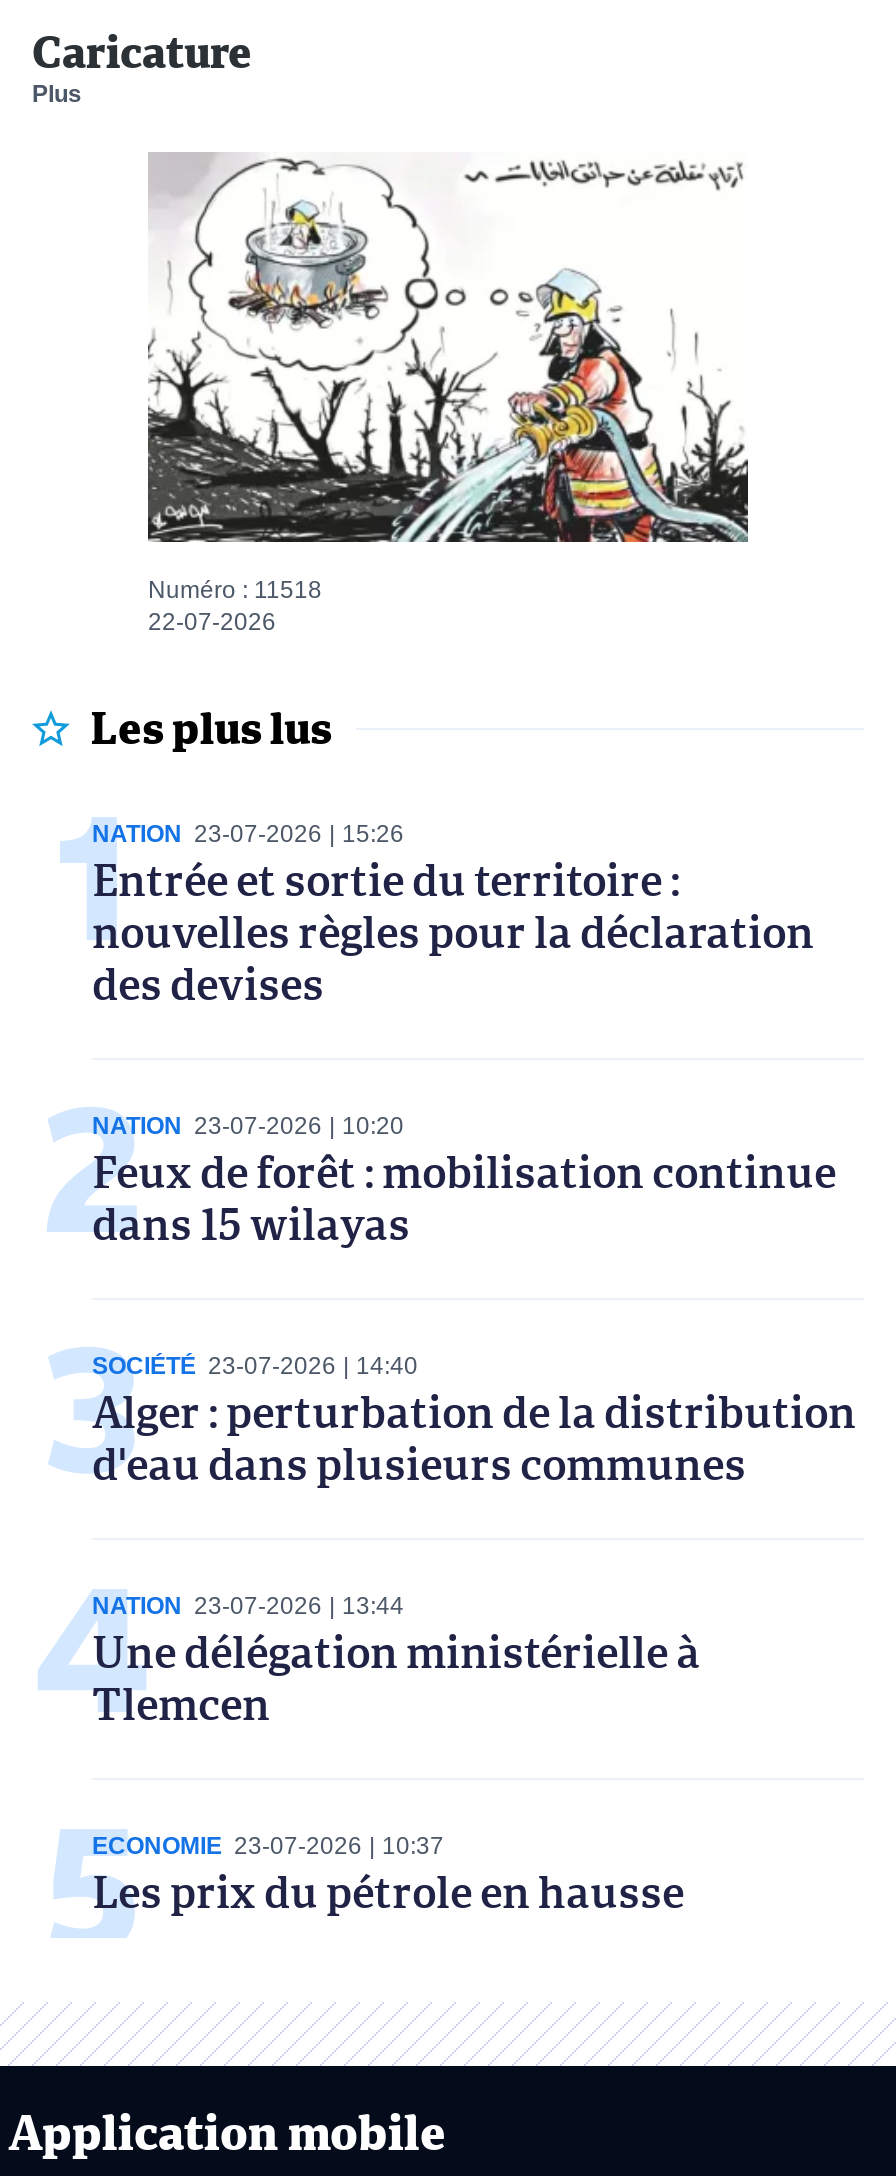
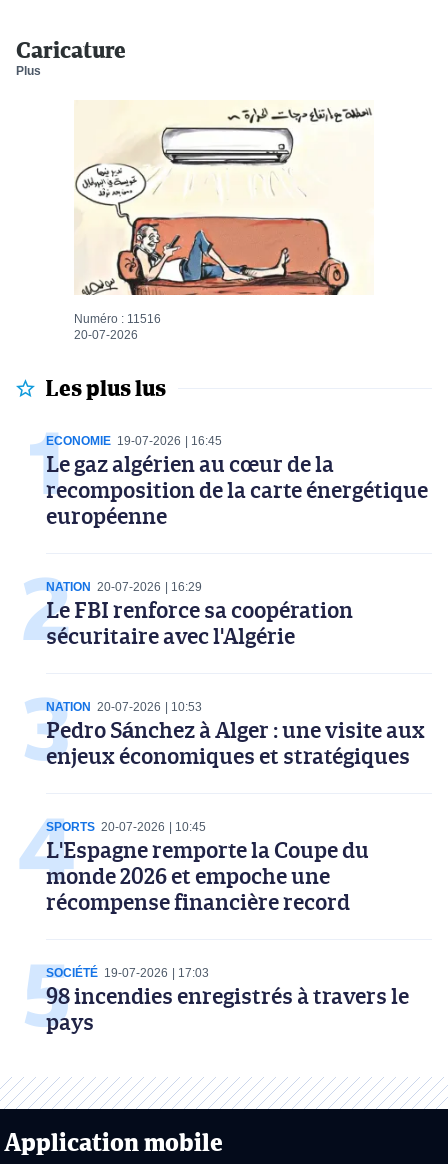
[146,152,750,603] [image] | Numéro : 11518 -> [74,101,374,325] [image] | Numéro : 11516
[148,607,276,635] 22-07-2026 -> [74,327,138,341] 20-07-2026
[92,819,814,1013] NATION 23-07-2026 | 15:26 | Entrée et sortie du territoire : | nouvelles règles pour la déclaration | des devises -> [46,433,428,530] ECONOMIE 19-07-2026 | 16:45 | Le gaz algérien au cœur de la | recomposition de la carte énergétique | européenne
[92,1111,836,1253] NATION 23-07-2026 | 10:20 | Feux de forêt : mobilisation continue | dans 15 wilayas -> [46,580,353,651] NATION 20-07-2026 | 16:29 | Le FBI renforce sa coopération | sécuritaire avec l'Algérie
[92,1351,856,1493] SOCIÉTÉ 23-07-2026 | 14:40 | Alger : perturbation de la distribution | d'eau dans plusieurs communes -> [46,700,425,771] NATION 20-07-2026 | 10:53 | Pedro Sánchez à Alger : une visite aux | enjeux économiques et stratégiques
[92,1592,700,1734] NATION 23-07-2026 | 13:44 | Une délégation ministérielle à | Tlemcen -> [46,820,369,917] SPORTS 20-07-2026 | 10:45 | L'Espagne remporte la Coupe du | monde 2026 et empoche une | récompense financière record
[92,1832,684,1922] ECONOMIE 23-07-2026 | 10:37 | Les prix du pétrole en hausse -> [46,966,409,1037] SOCIÉTÉ 19-07-2026 | 17:03 | 98 incendies enregistrés à travers le | pays

